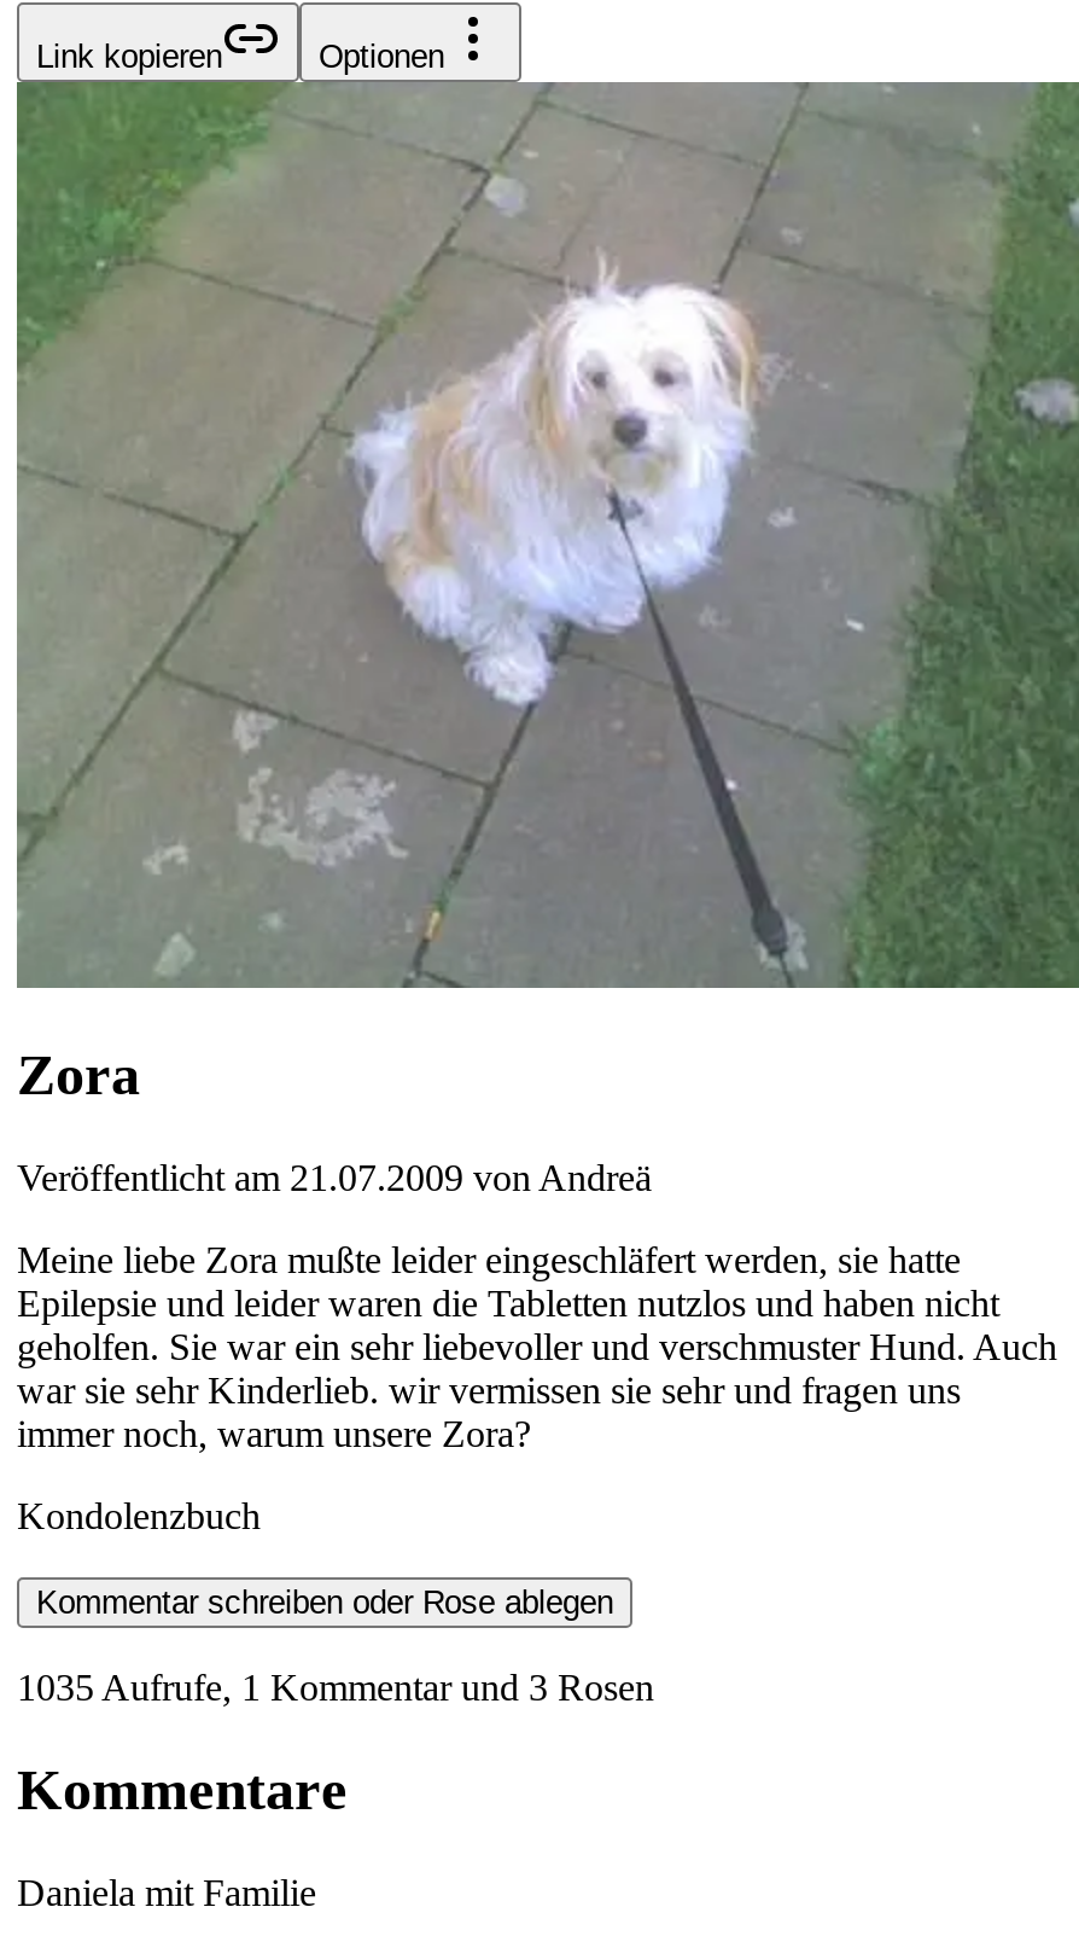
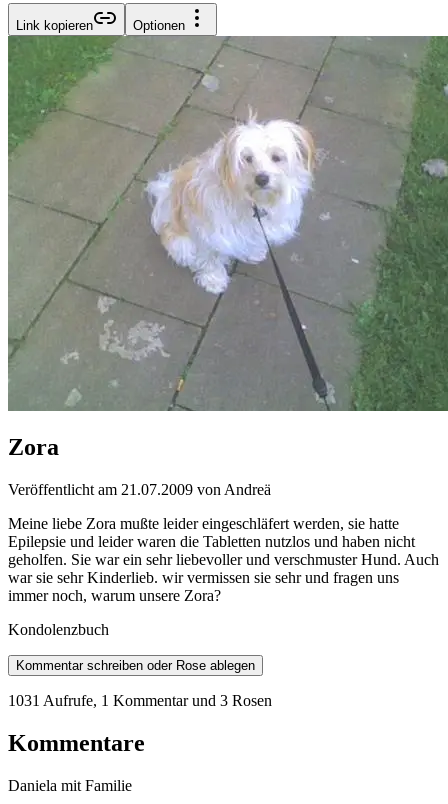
[17,1667,654,1708] 1035 Aufrufe, 1 Kommentar und 3 Rosen -> [8,692,272,709] 1031 Aufrufe, 1 Kommentar und 3 Rosen

